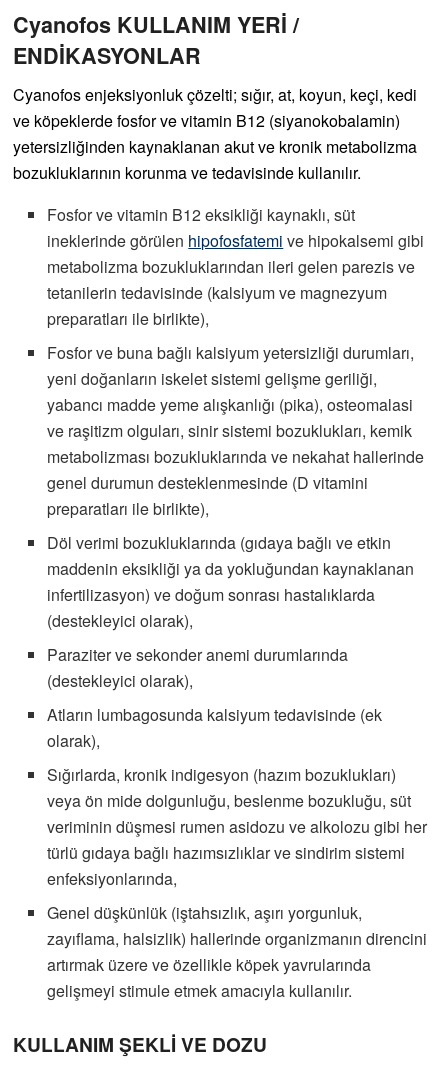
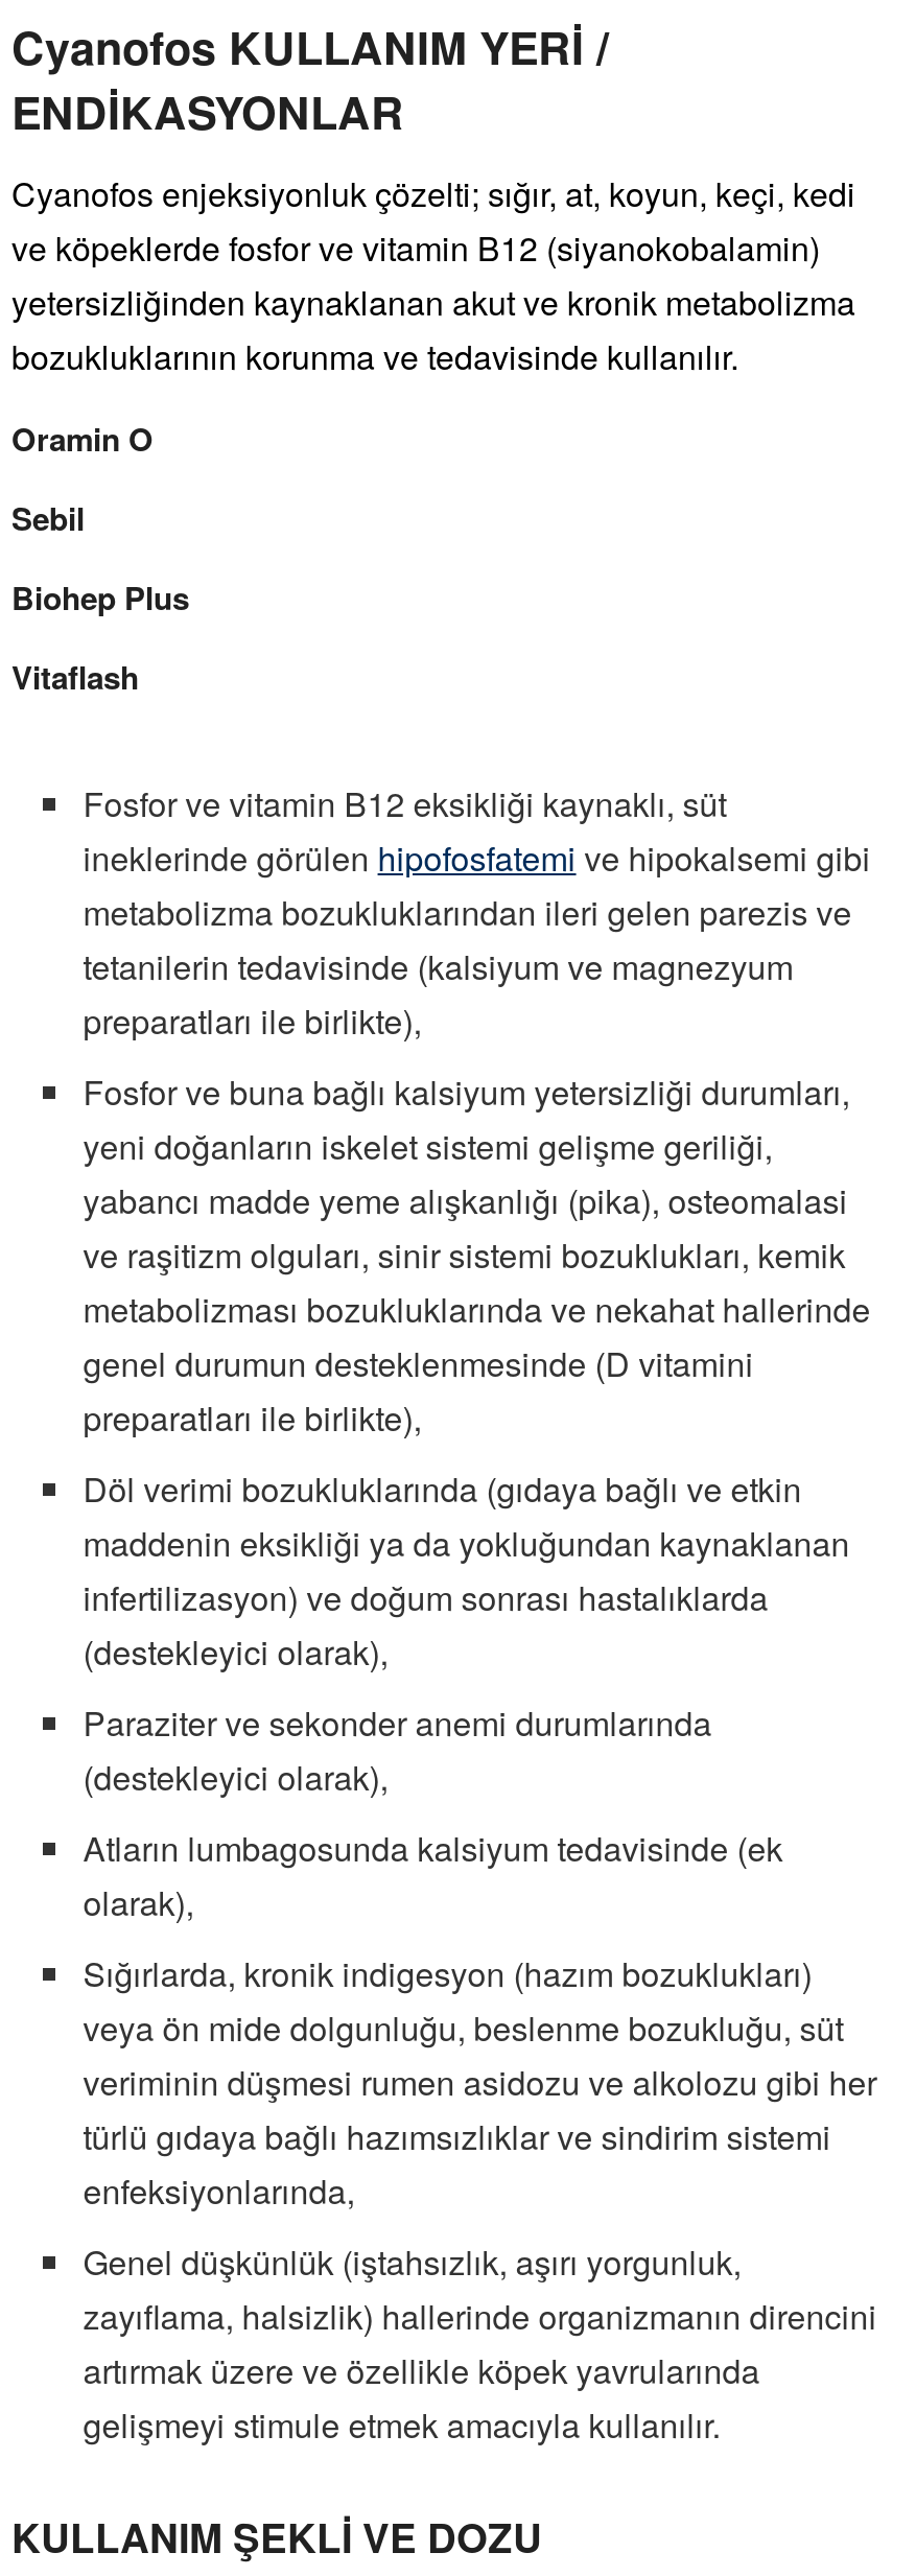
none -> [11,416,189,700] Oramin O | Sebil | Biohep Plus | Vitaflash

